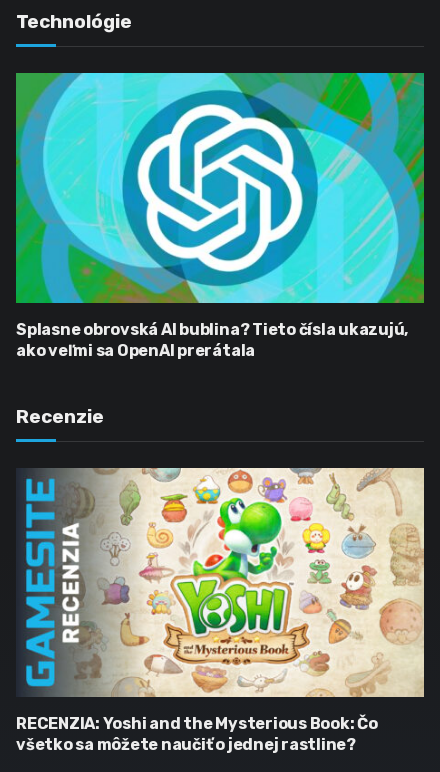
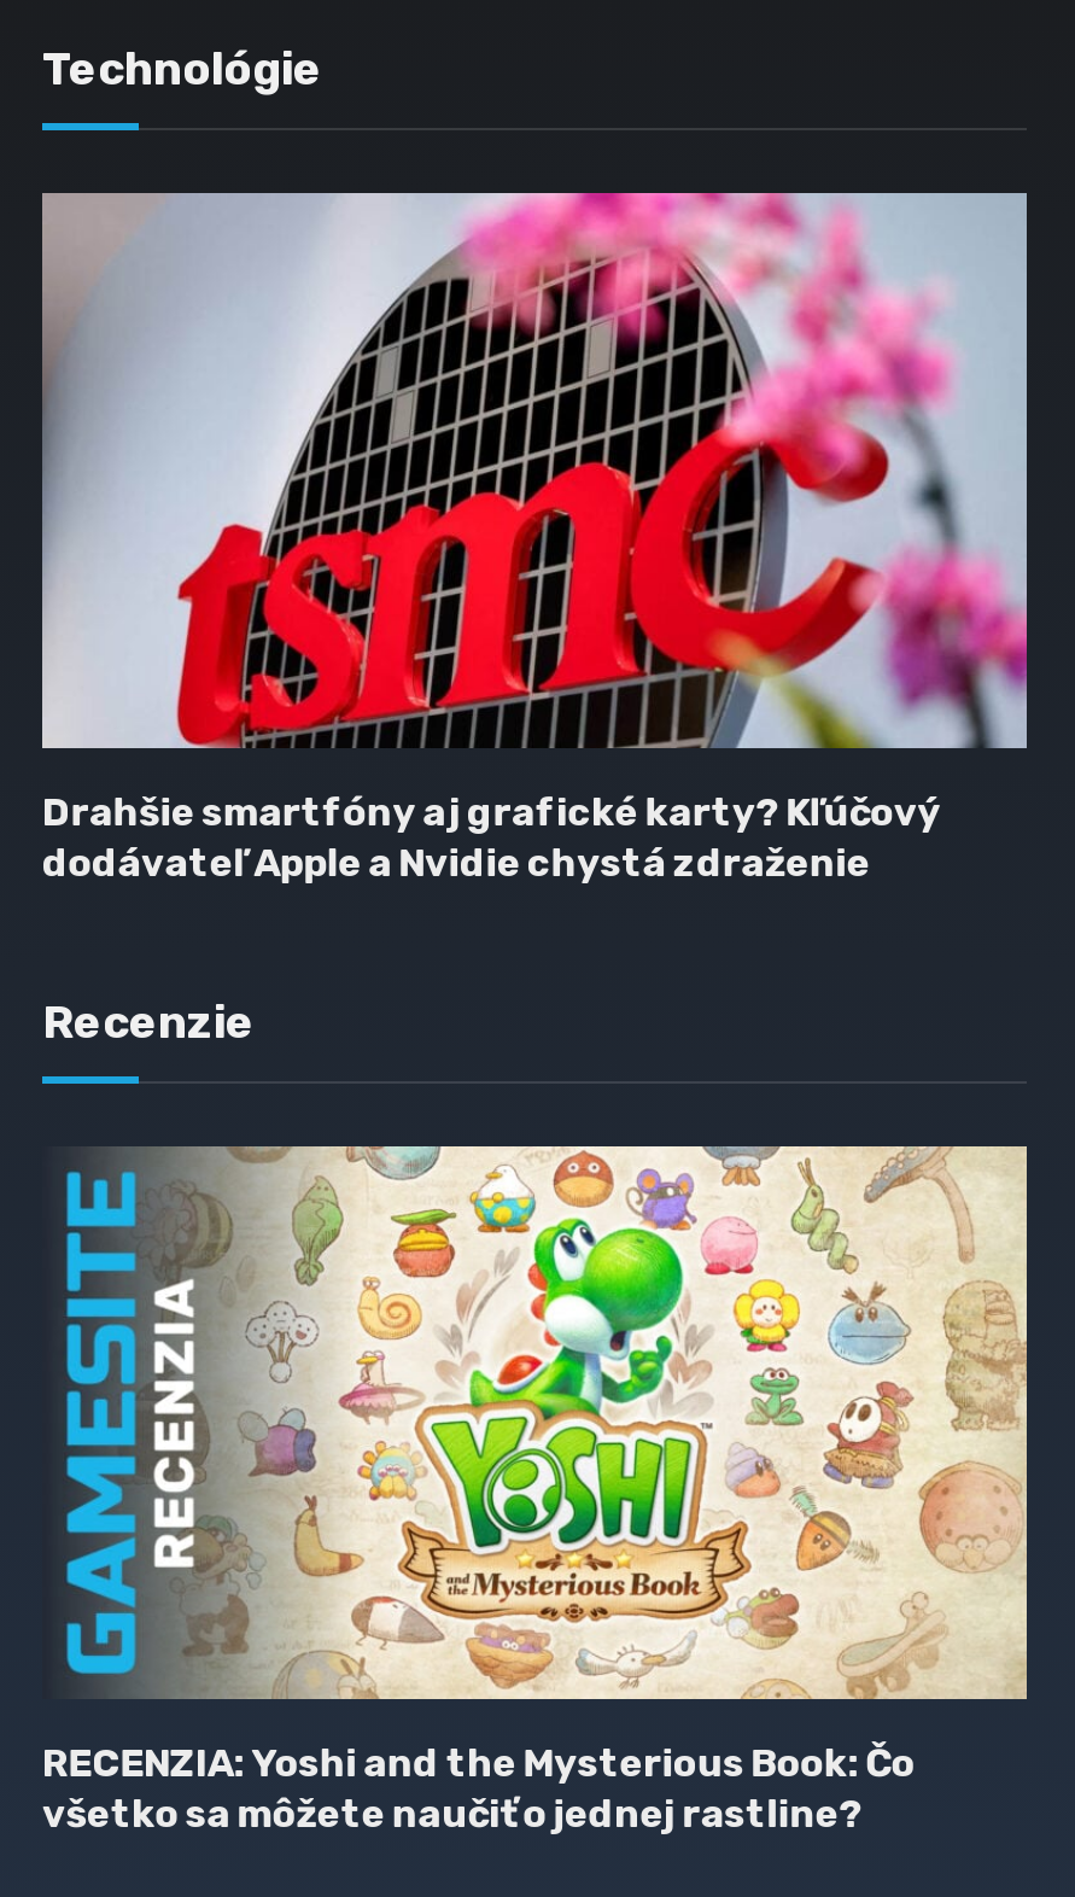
[15,72,425,360] [image] | Splasne obrovská AI bublina? Tieto čísla ukazujú, | ako veľmi sa OpenAI prerátala -> [40,191,1029,885] [image] | Drahšie smartfóny aj grafické karty? Kľúčový | dodávateľ Apple a Nvidie chystá zdraženie

